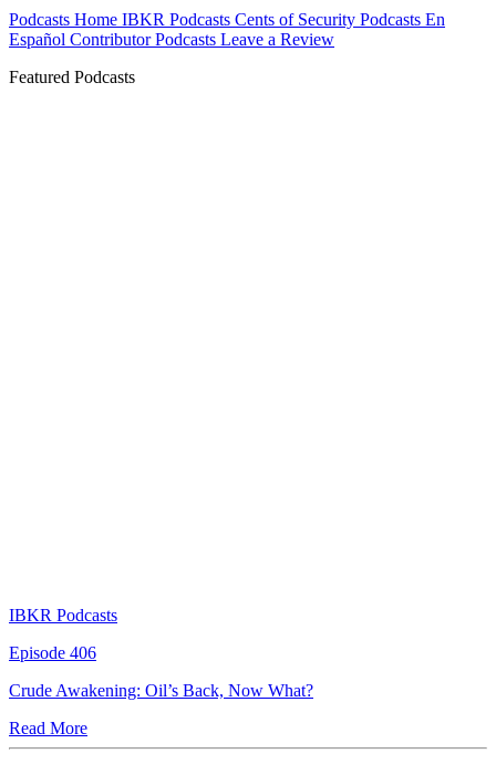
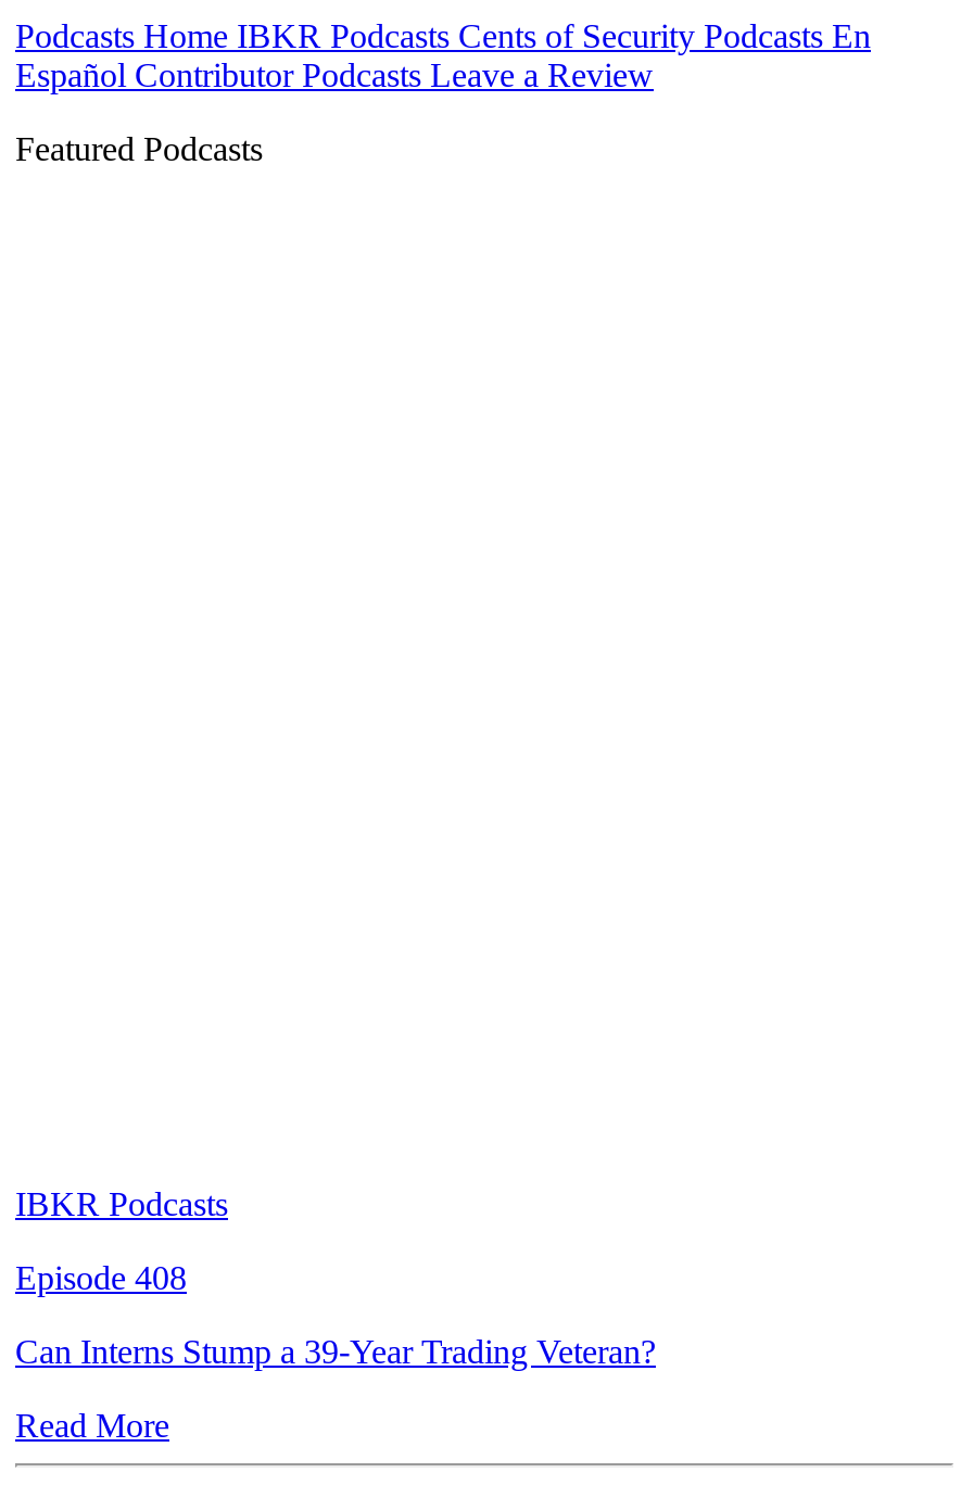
[9,643,96,662] Episode 406 -> [15,1259,187,1296] Episode 408
[9,681,313,700] Crude Awakening: Oil’s Back, Now What? -> [15,1333,656,1370] Can Interns Stump a 39-Year Trading Veteran?

